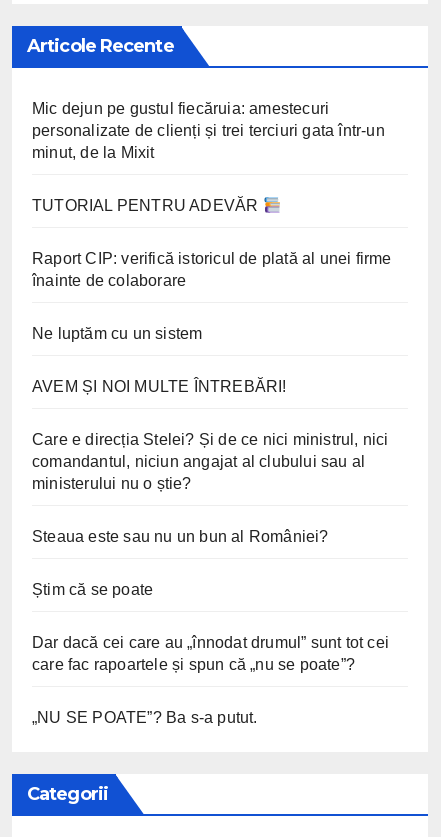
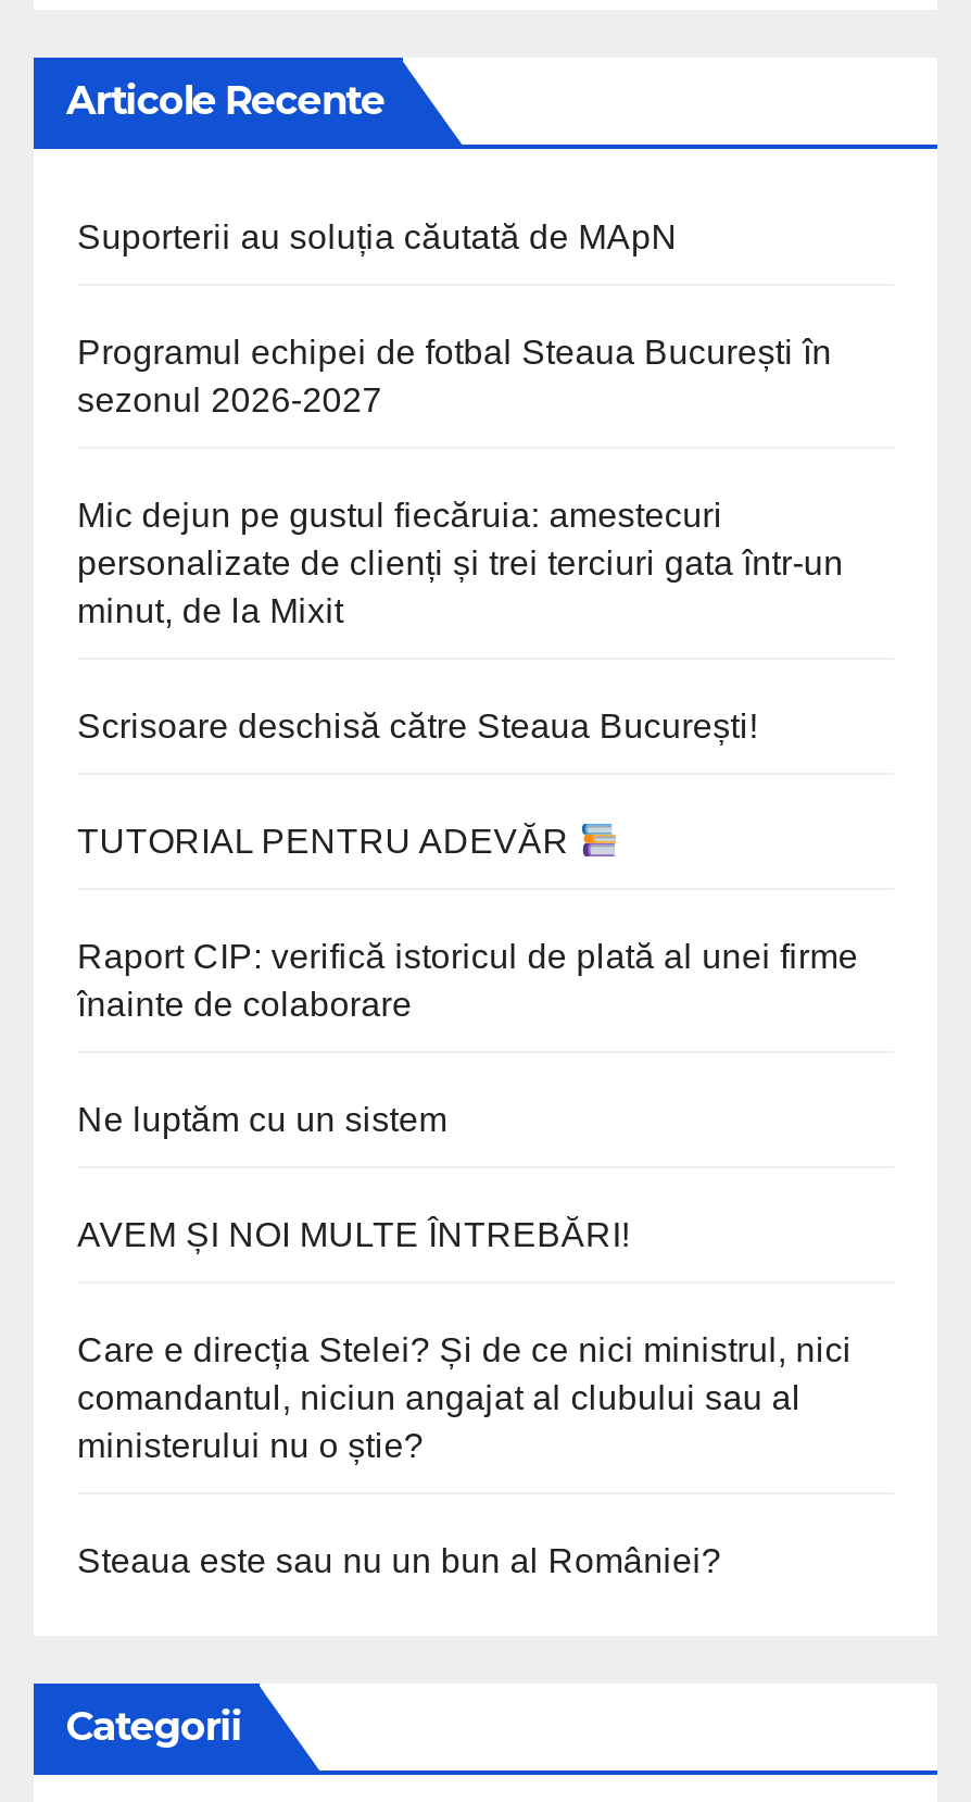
none -> [77,218,832,418] Suporterii au soluția căutată de MApN | Programul echipei de fotbal Steaua București în | sezonul 2026-2027
moved [32,100,385,161] -> [77,497,843,629]: Mic dejun pe gustul fiecăruia: amestecuri | personalizate de clienți și trei terciuri gata într-un | minut, de la Mixit
none -> [77,708,758,744] Scrisoare deschisă către Steaua București!
moved [32,197,392,545] -> [77,823,858,1579]: TUTORIAL PENTRU ADEVĂR | Raport CIP: verifică istoricul de plată al unei firme | înainte de colaborare | ... | ministerului nu o știe? | Steaua este sau nu un bun al României?
[32,581,389,726] Știm că se poate | Dar dacă cei care au „înnodat drumul” sunt tot cei | care fac rapoartele și spun că „nu se poate”? | „NU SE POATE”? Ba s-a putut. -> none

